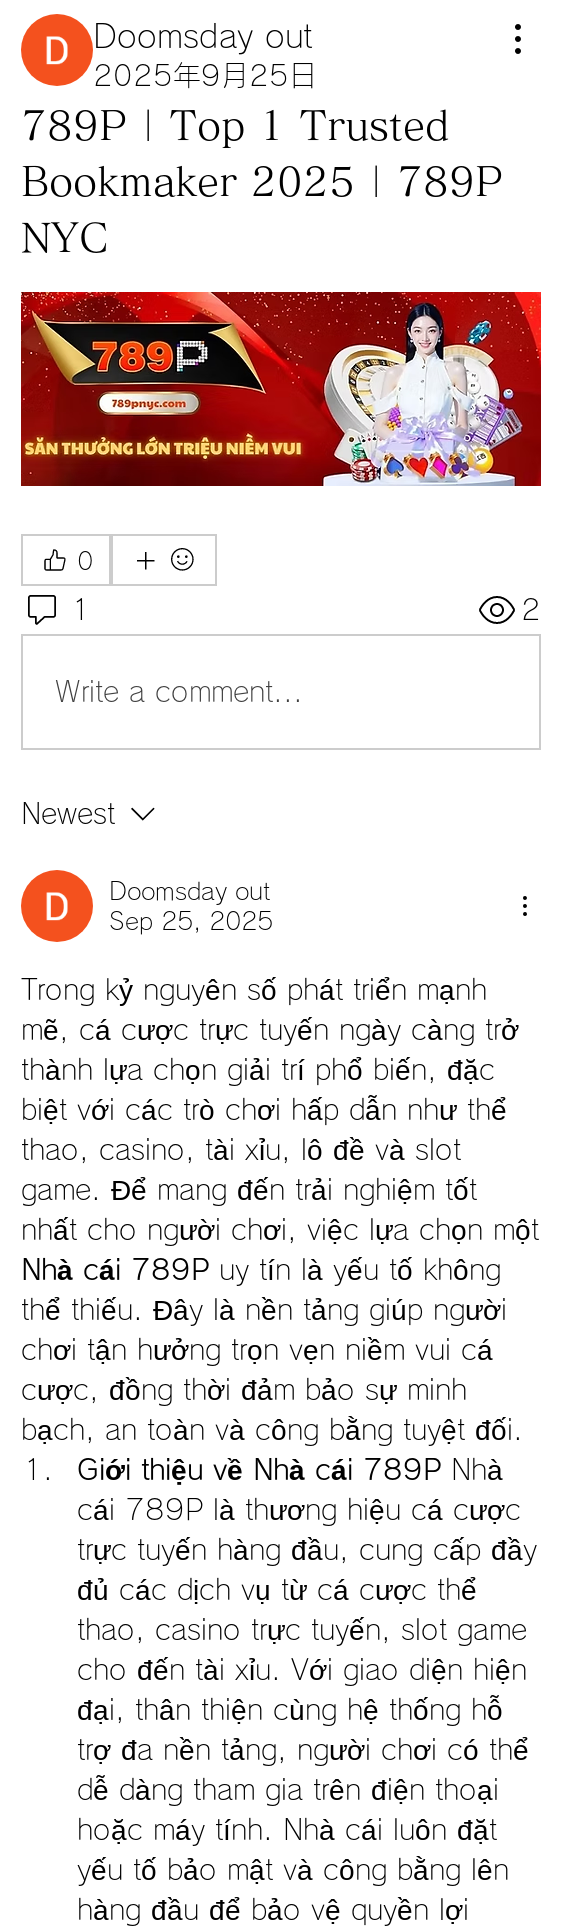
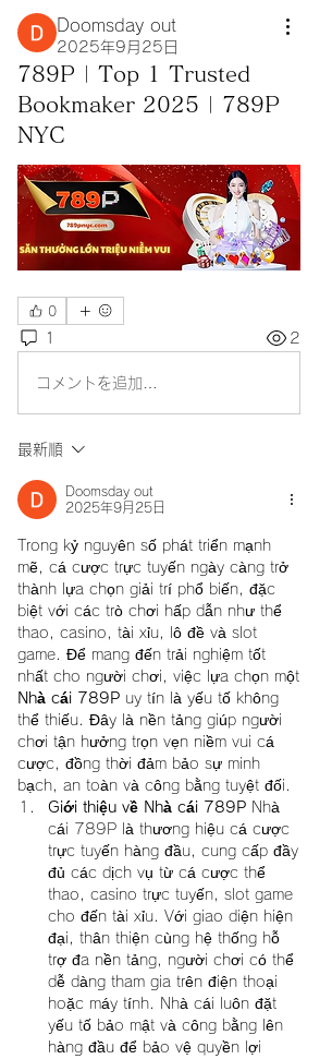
[55,678,303,706] Write a comment... -> [36,375,158,390] コメントを追加…
[21,801,115,829] Newest -> [17,442,63,457] 最新順
[109,909,273,933] Sep 25, 2025 -> [65,501,165,514] 2025年9月25日

